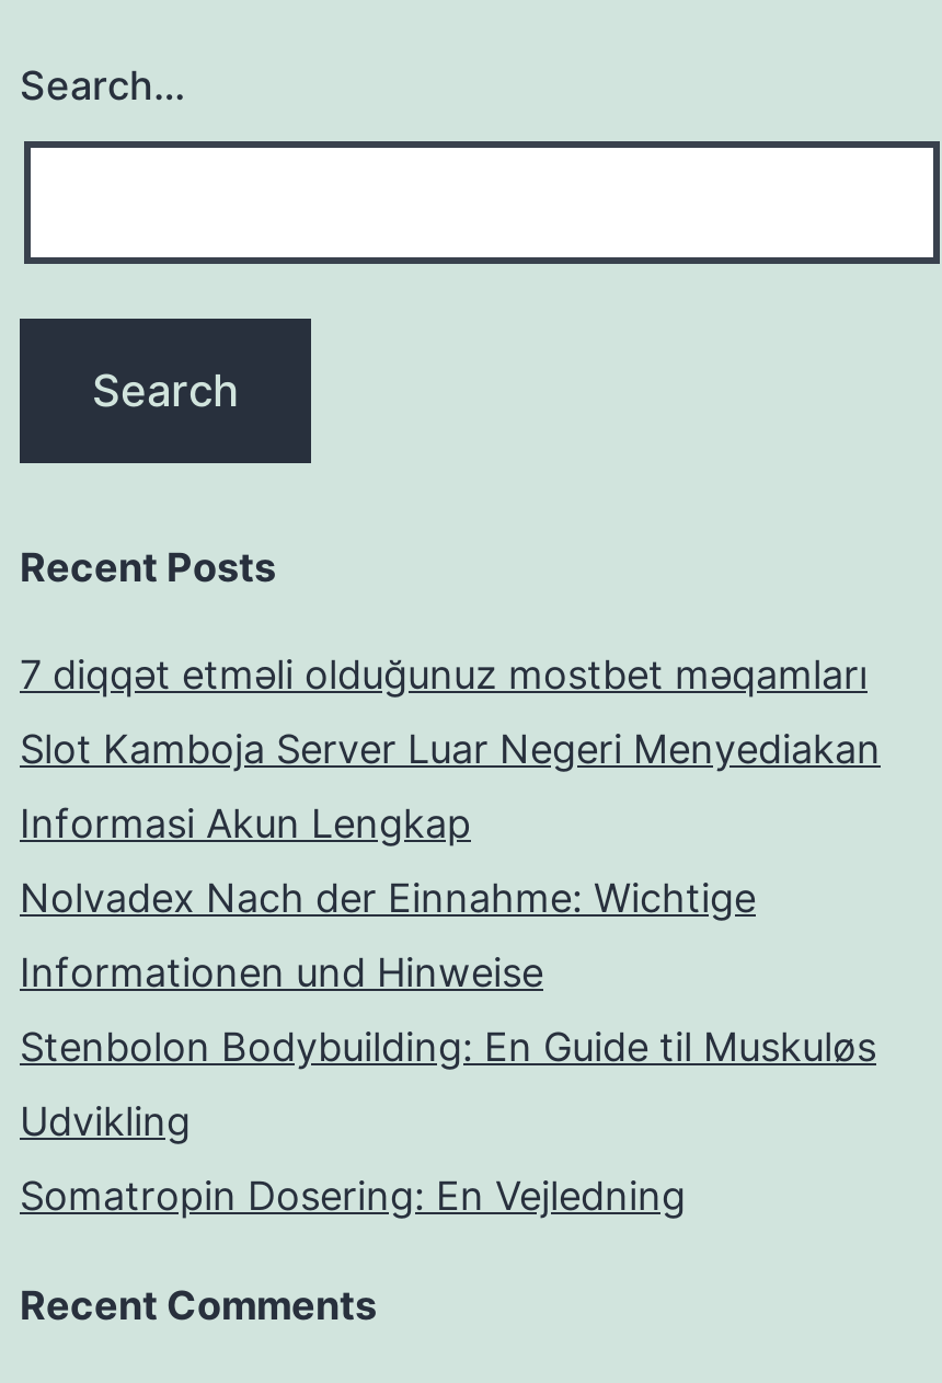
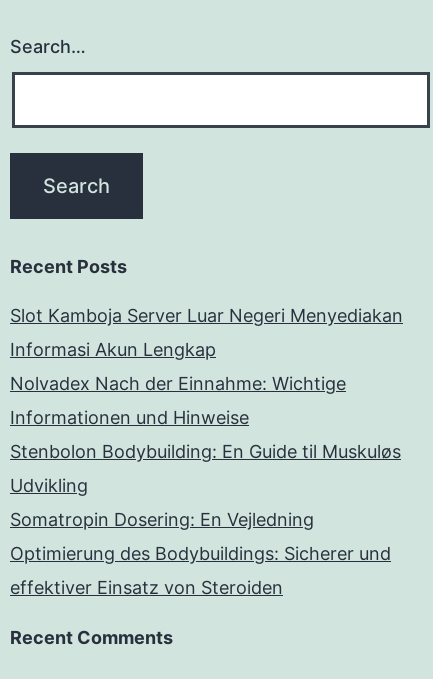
[20,652,868,698] 7 diqqət etməli olduğunuz mostbet məqamları -> none
moved [20,727,881,1220] -> [10,305,403,530]: Slot Kamboja Server Luar Negeri Menyediakan | Informasi Akun Lengkap | Nolvadex Nach der Einnahme: Wichtige | Informationen und Hinweise | Stenbolon Bodybuilding: En Guide til Muskuløs | Udvikling | Somatropin Dosering: En Vejledning
none -> [10,543,391,598] Optimierung des Bodybuildings: Sicherer und | effektiver Einsatz von Steroiden

